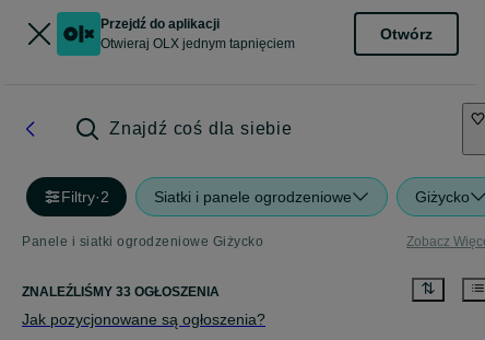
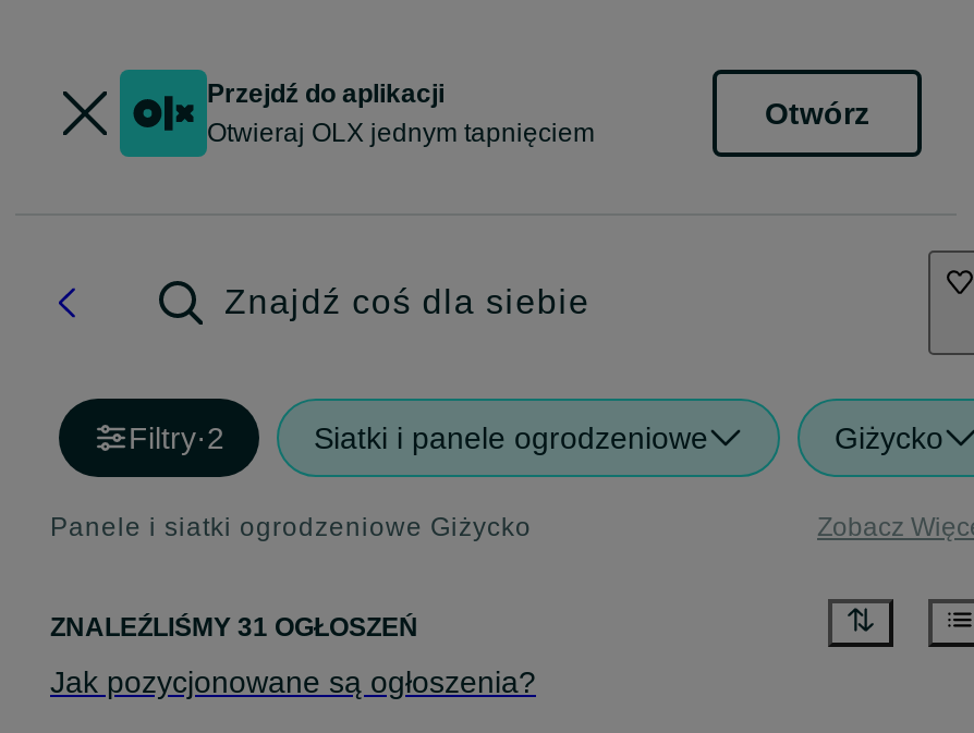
[22,285,220,300] ZNALEŹLIŚMY 33 OGŁOSZENIA -> [50,613,418,643] ZNALEŹLIŚMY 31 OGŁOSZEŃ

